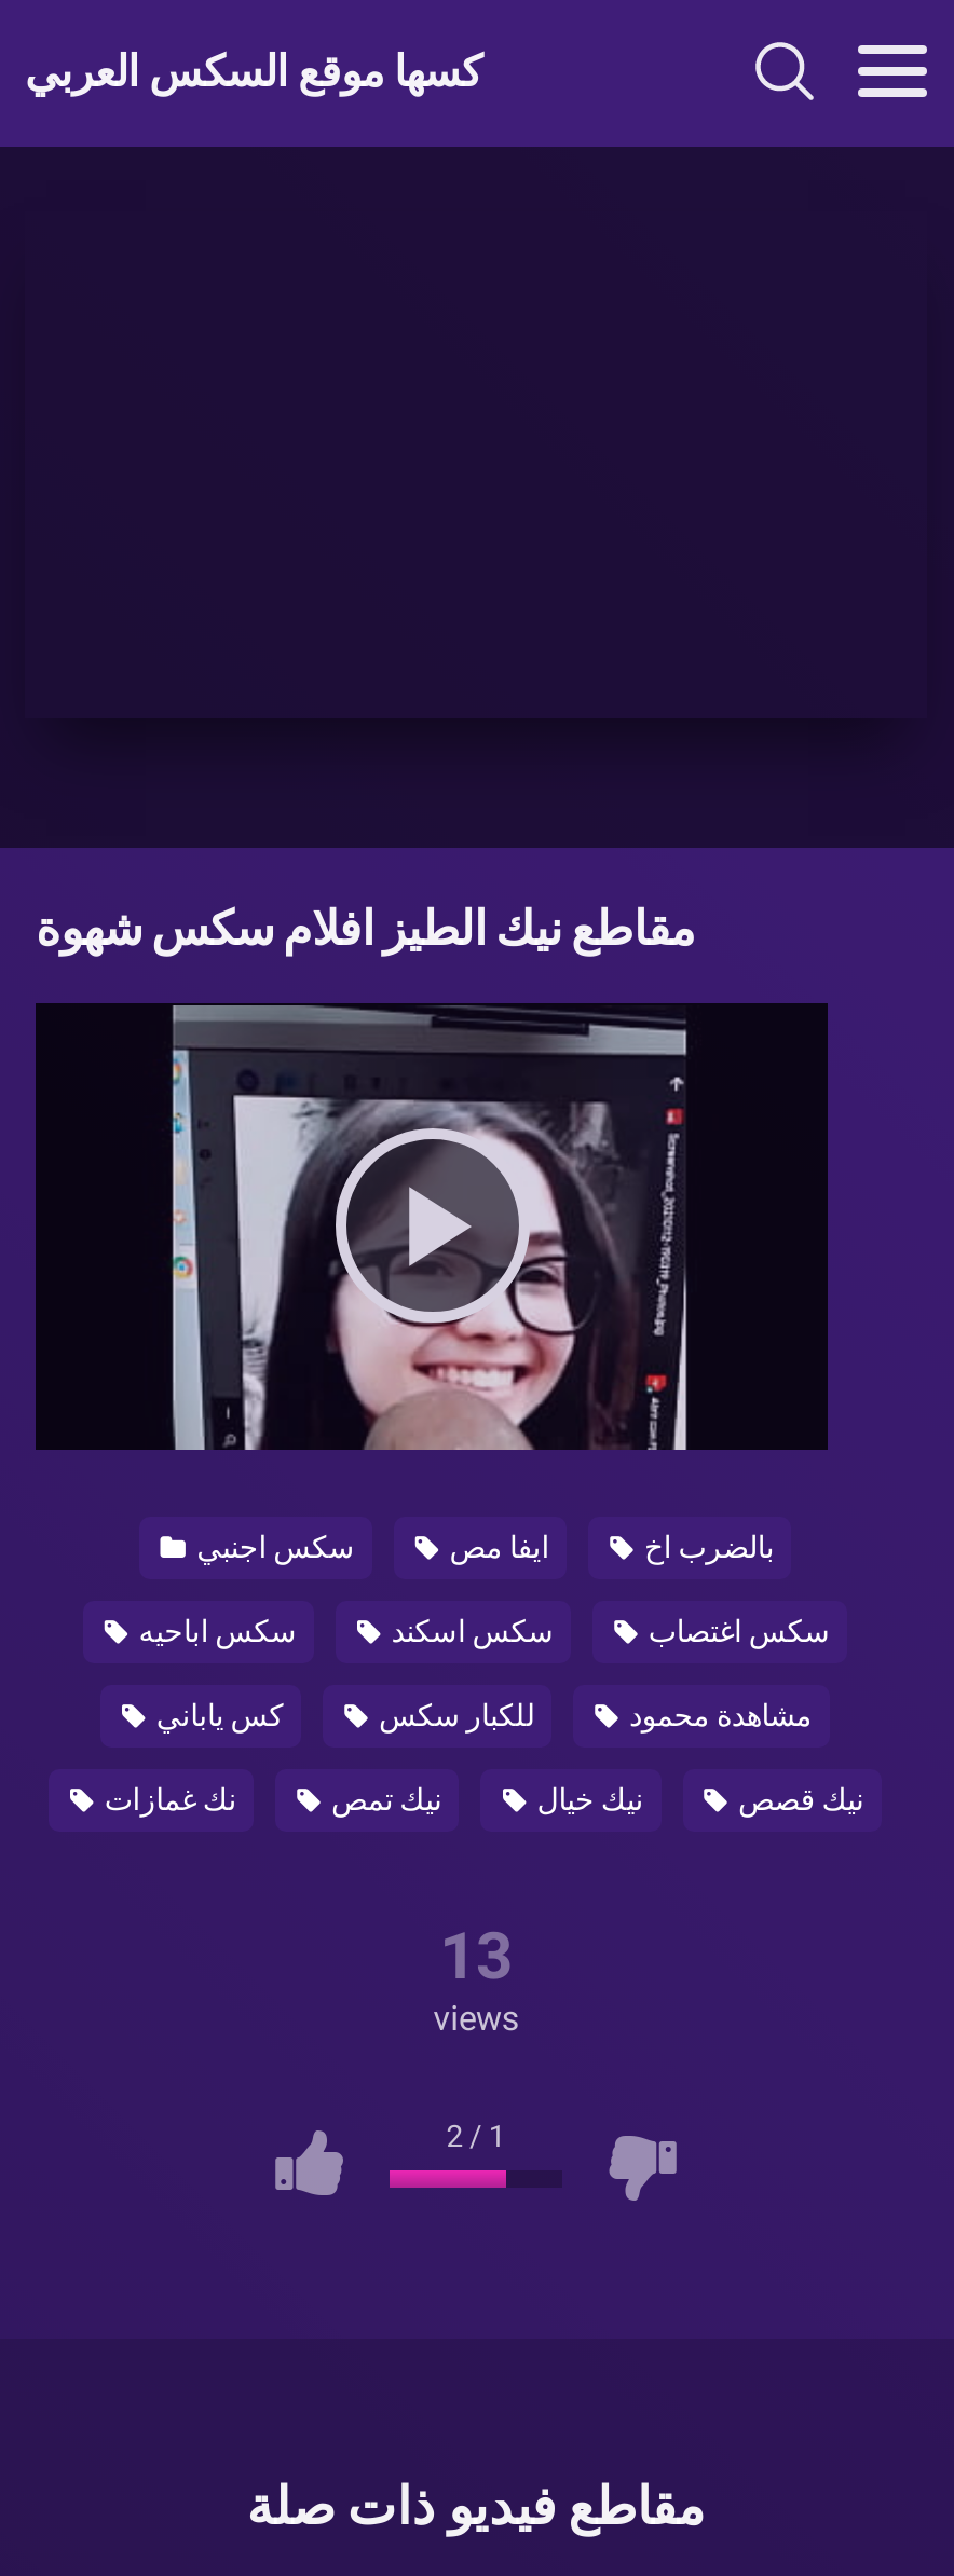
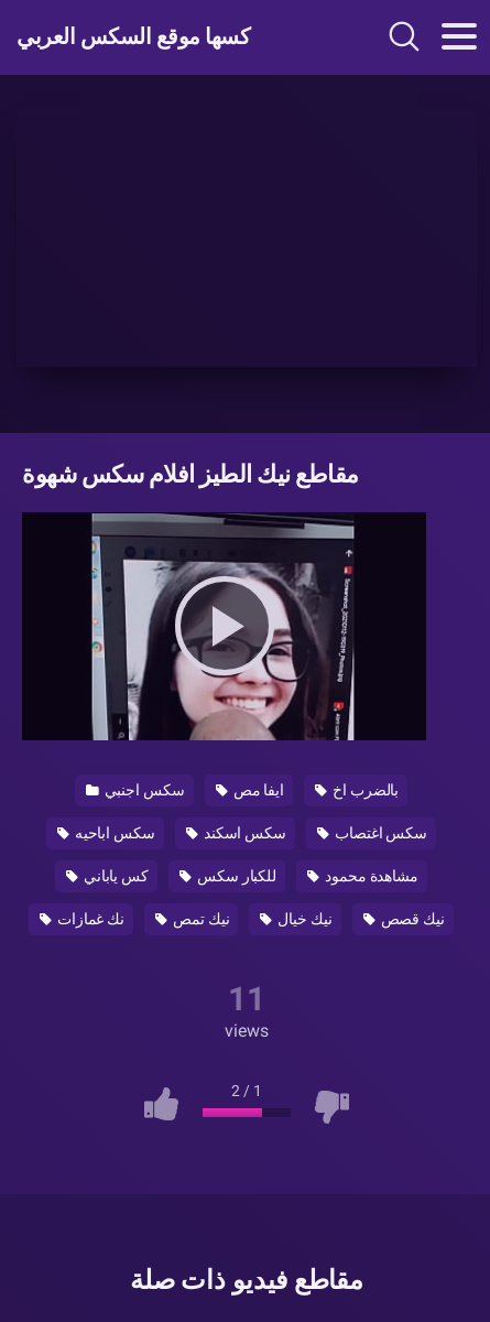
[439,1917,512,1993] 13 -> [228,979,265,1018] 11

